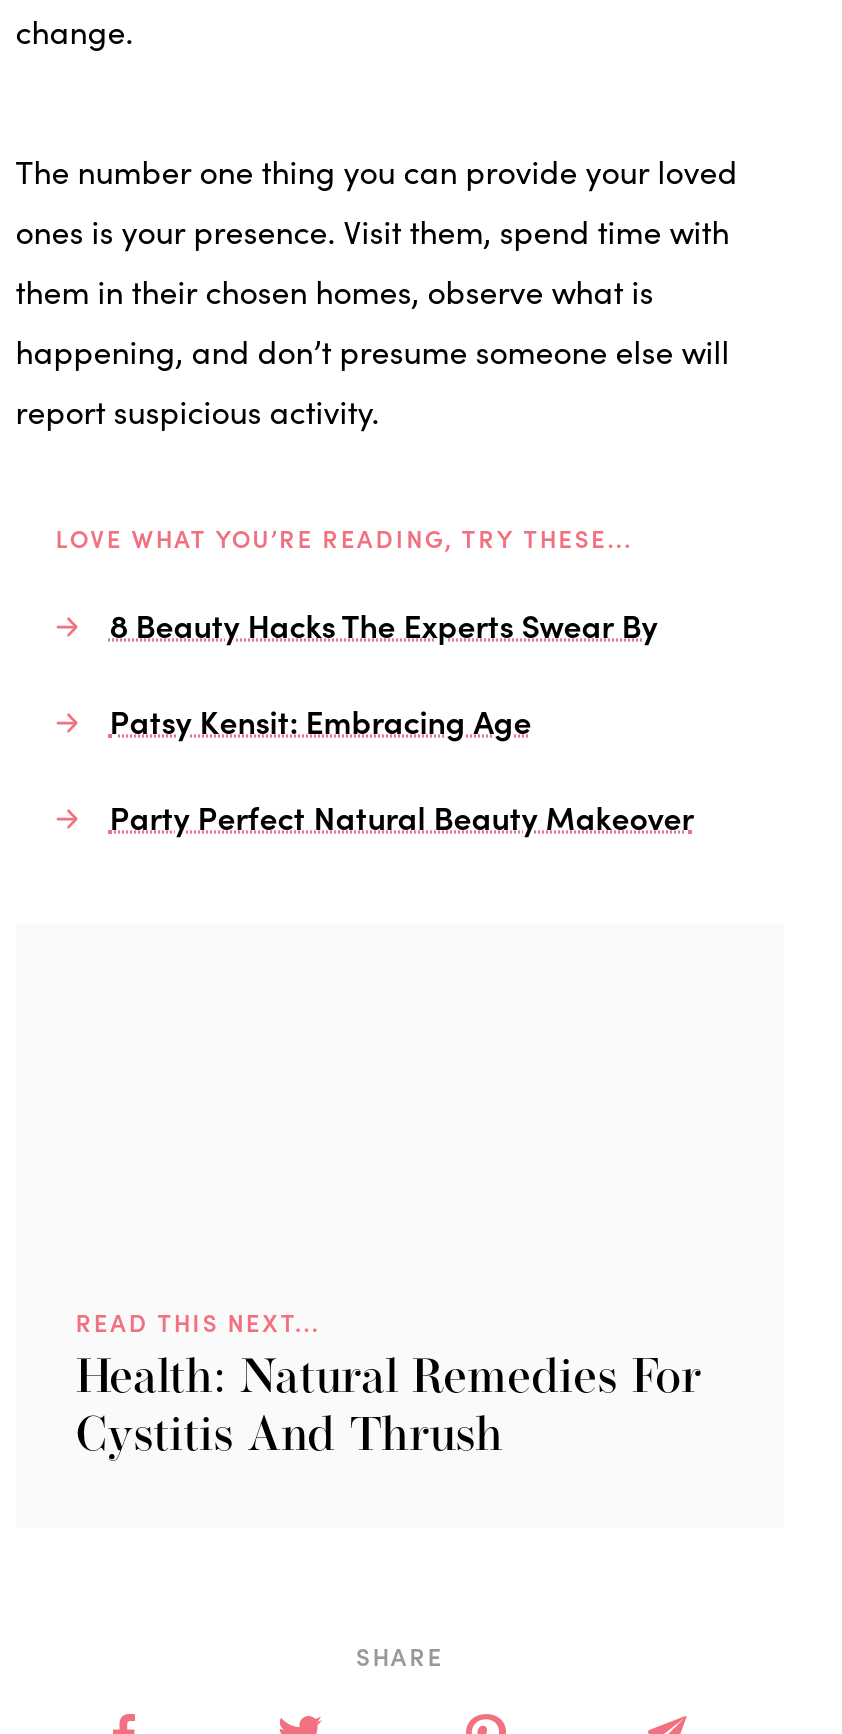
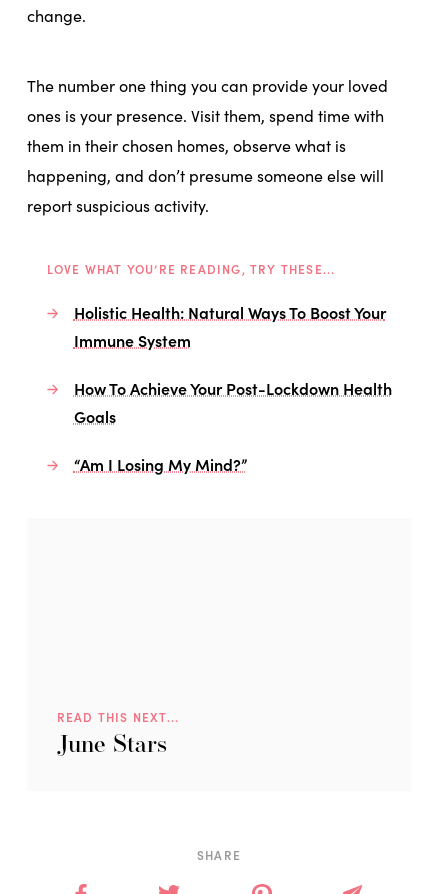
[109,603,657,647] 8 Beauty Hacks The Experts Swear By -> [74,301,386,351] Holistic Health: Natural Ways To Boost Your | Immune System
[109,699,531,743] Patsy Kensit: Embracing Age -> [74,377,392,427] How To Achieve Your Post-Lockdown Health | Goals
[109,795,693,839] Party Perfect Natural Beauty Makeover -> [74,453,247,475] “Am I Losing My Mind?”
moved [75,1305,320,1339] -> [57,708,179,725]: READ THIS NEXT...
[75,1357,701,1463] Health: Natural Remedies For | Cystitis And Thrush -> [57,734,167,758] June Stars

